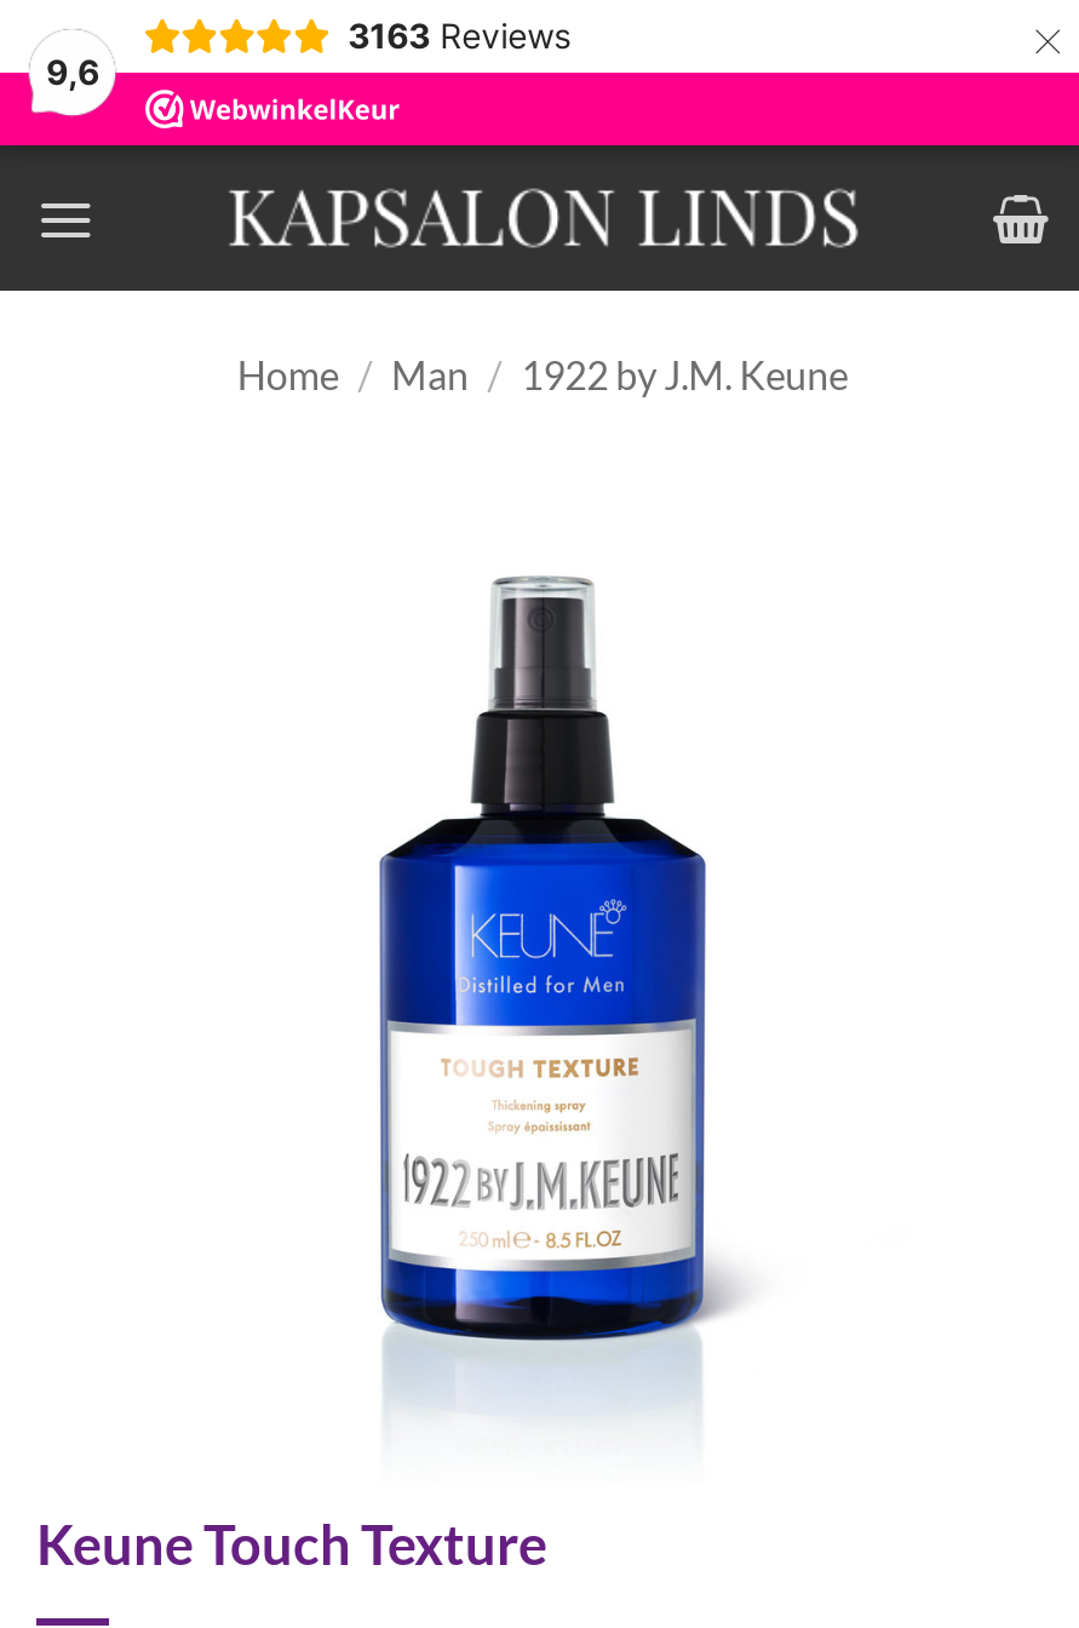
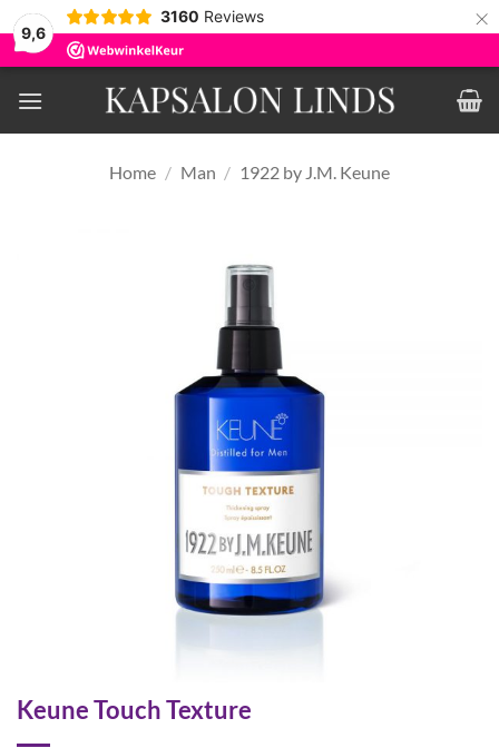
[348,15,571,56] 3163 Reviews -> [160,7,264,26] 3160 Reviews

